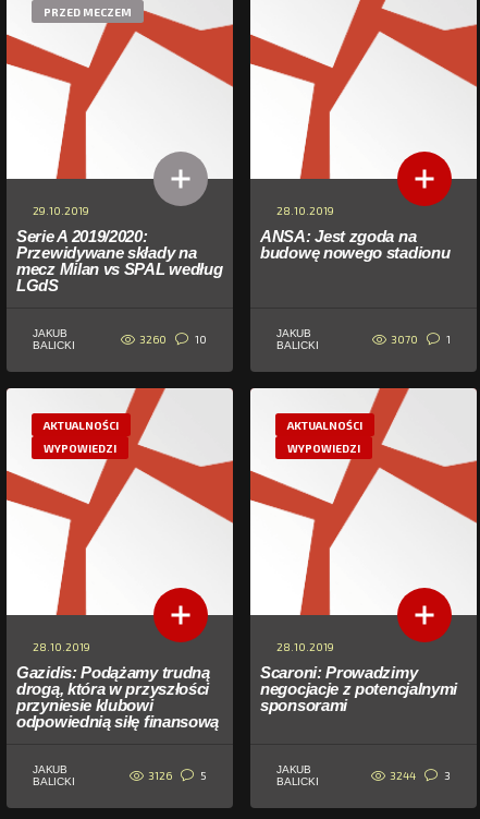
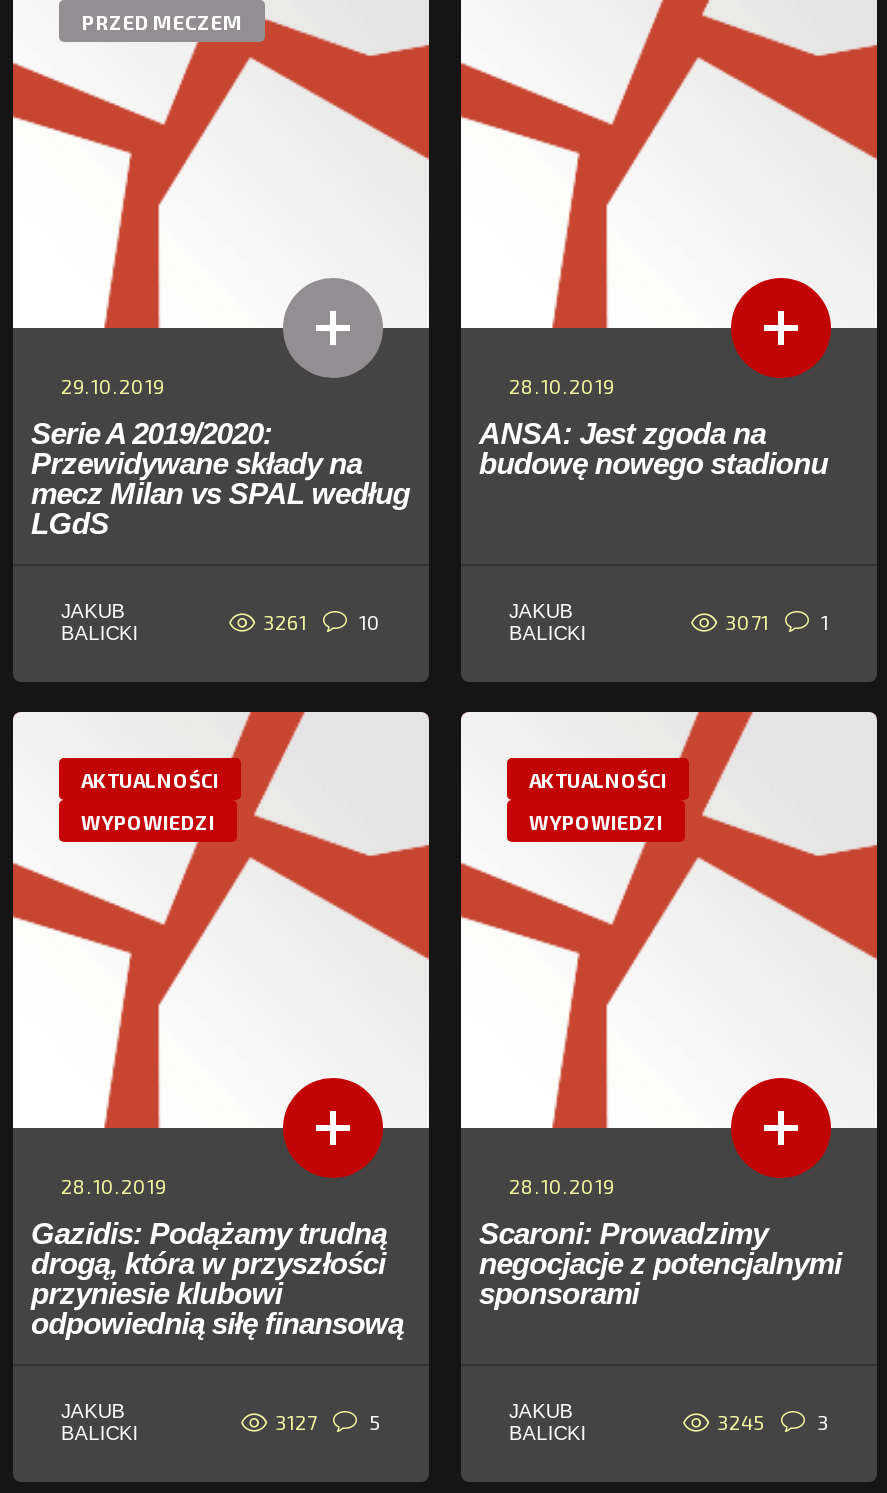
[139,332,207,345] 3260 10 -> [263,609,381,634] 3261 10
[391,332,451,345] 3070 1 -> [725,609,829,634] 3071 1
[148,768,207,782] 3126 5 -> [275,1409,381,1434] 3127 5
[390,768,451,782] 3244 3 -> [717,1409,829,1434] 3245 3

